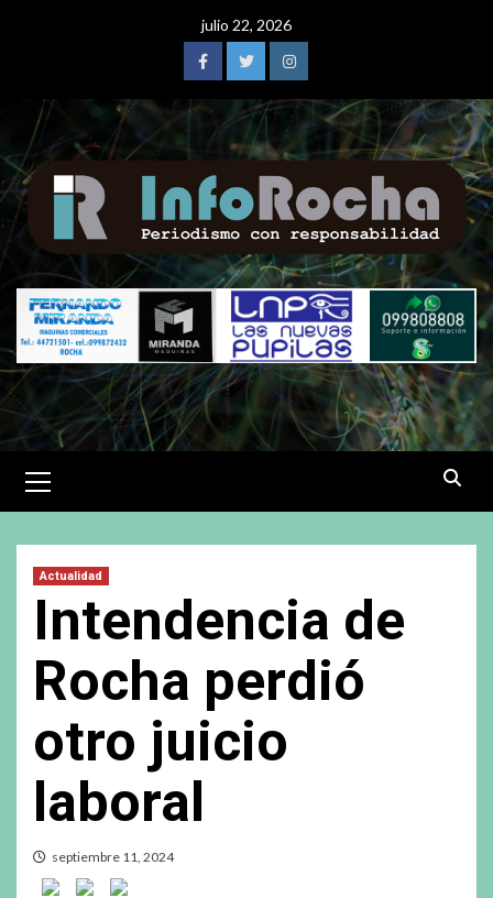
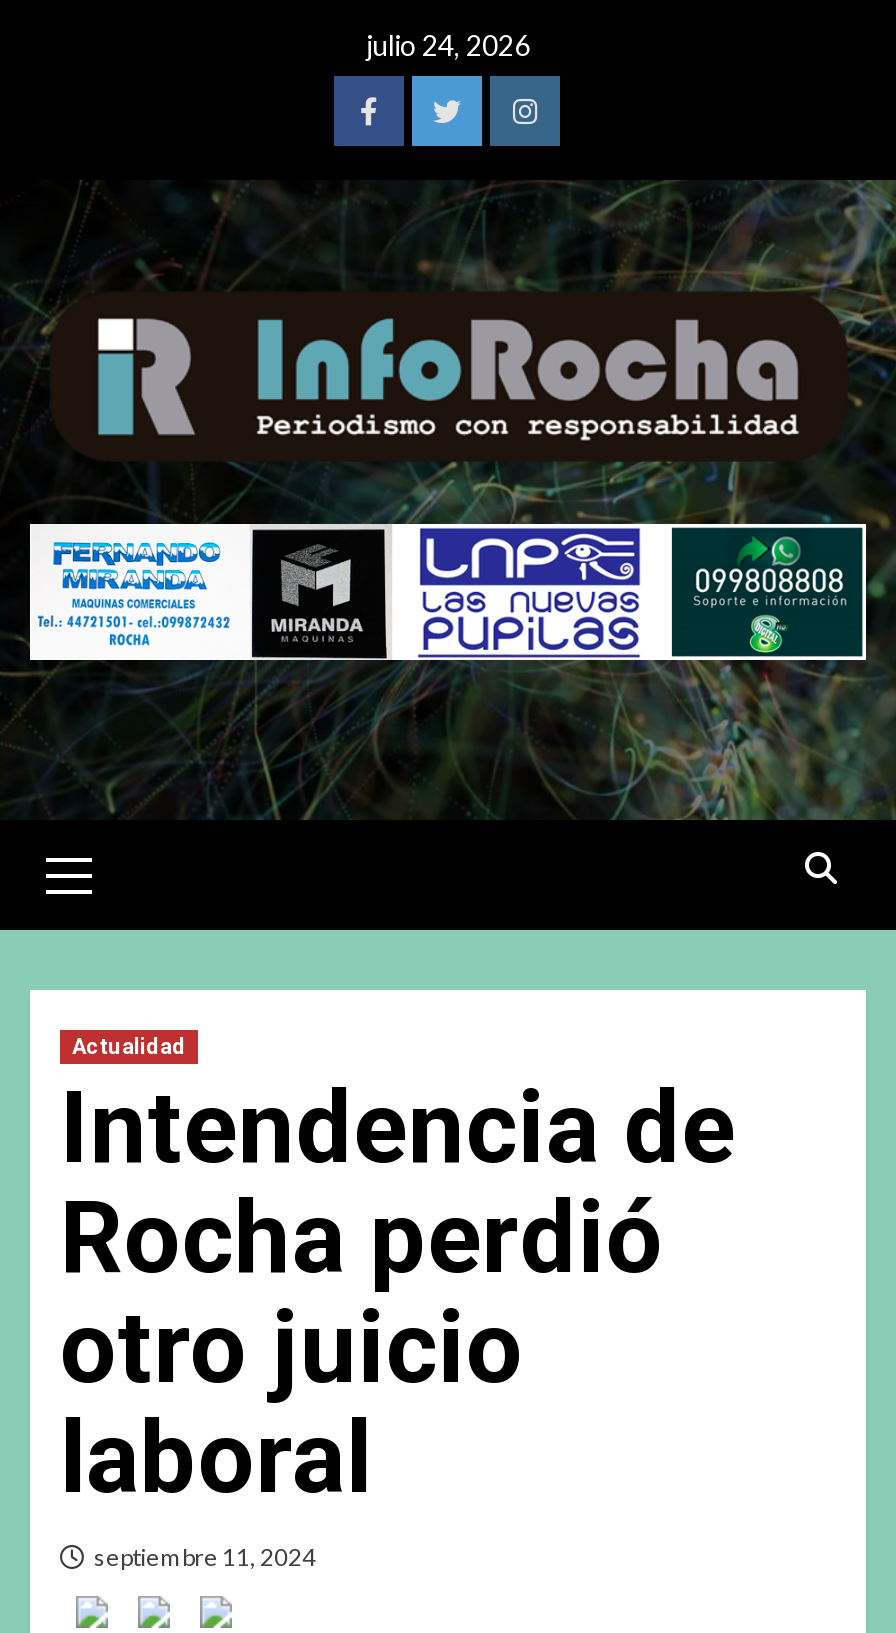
[201,15,292,34] julio 22, 2026 -> [366,28,530,62] julio 24, 2026

